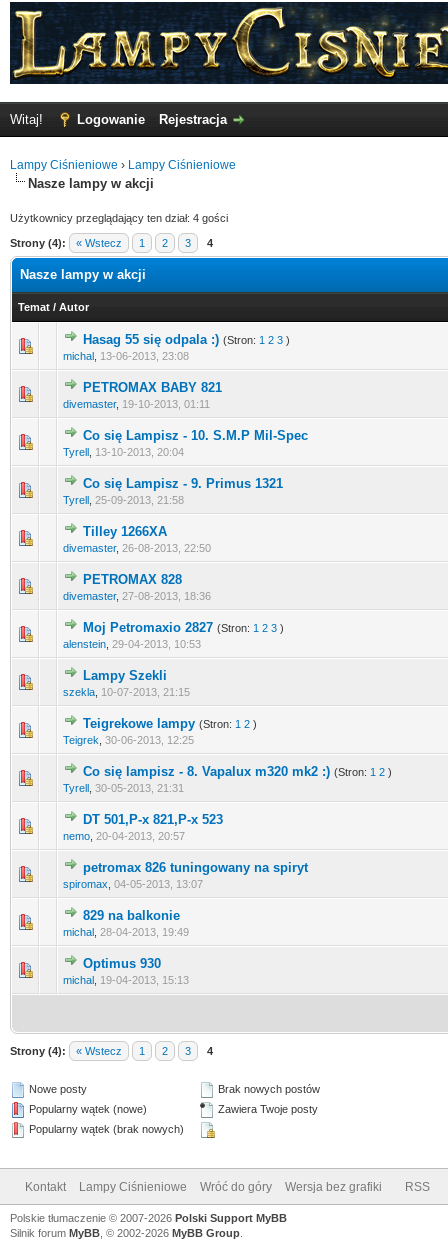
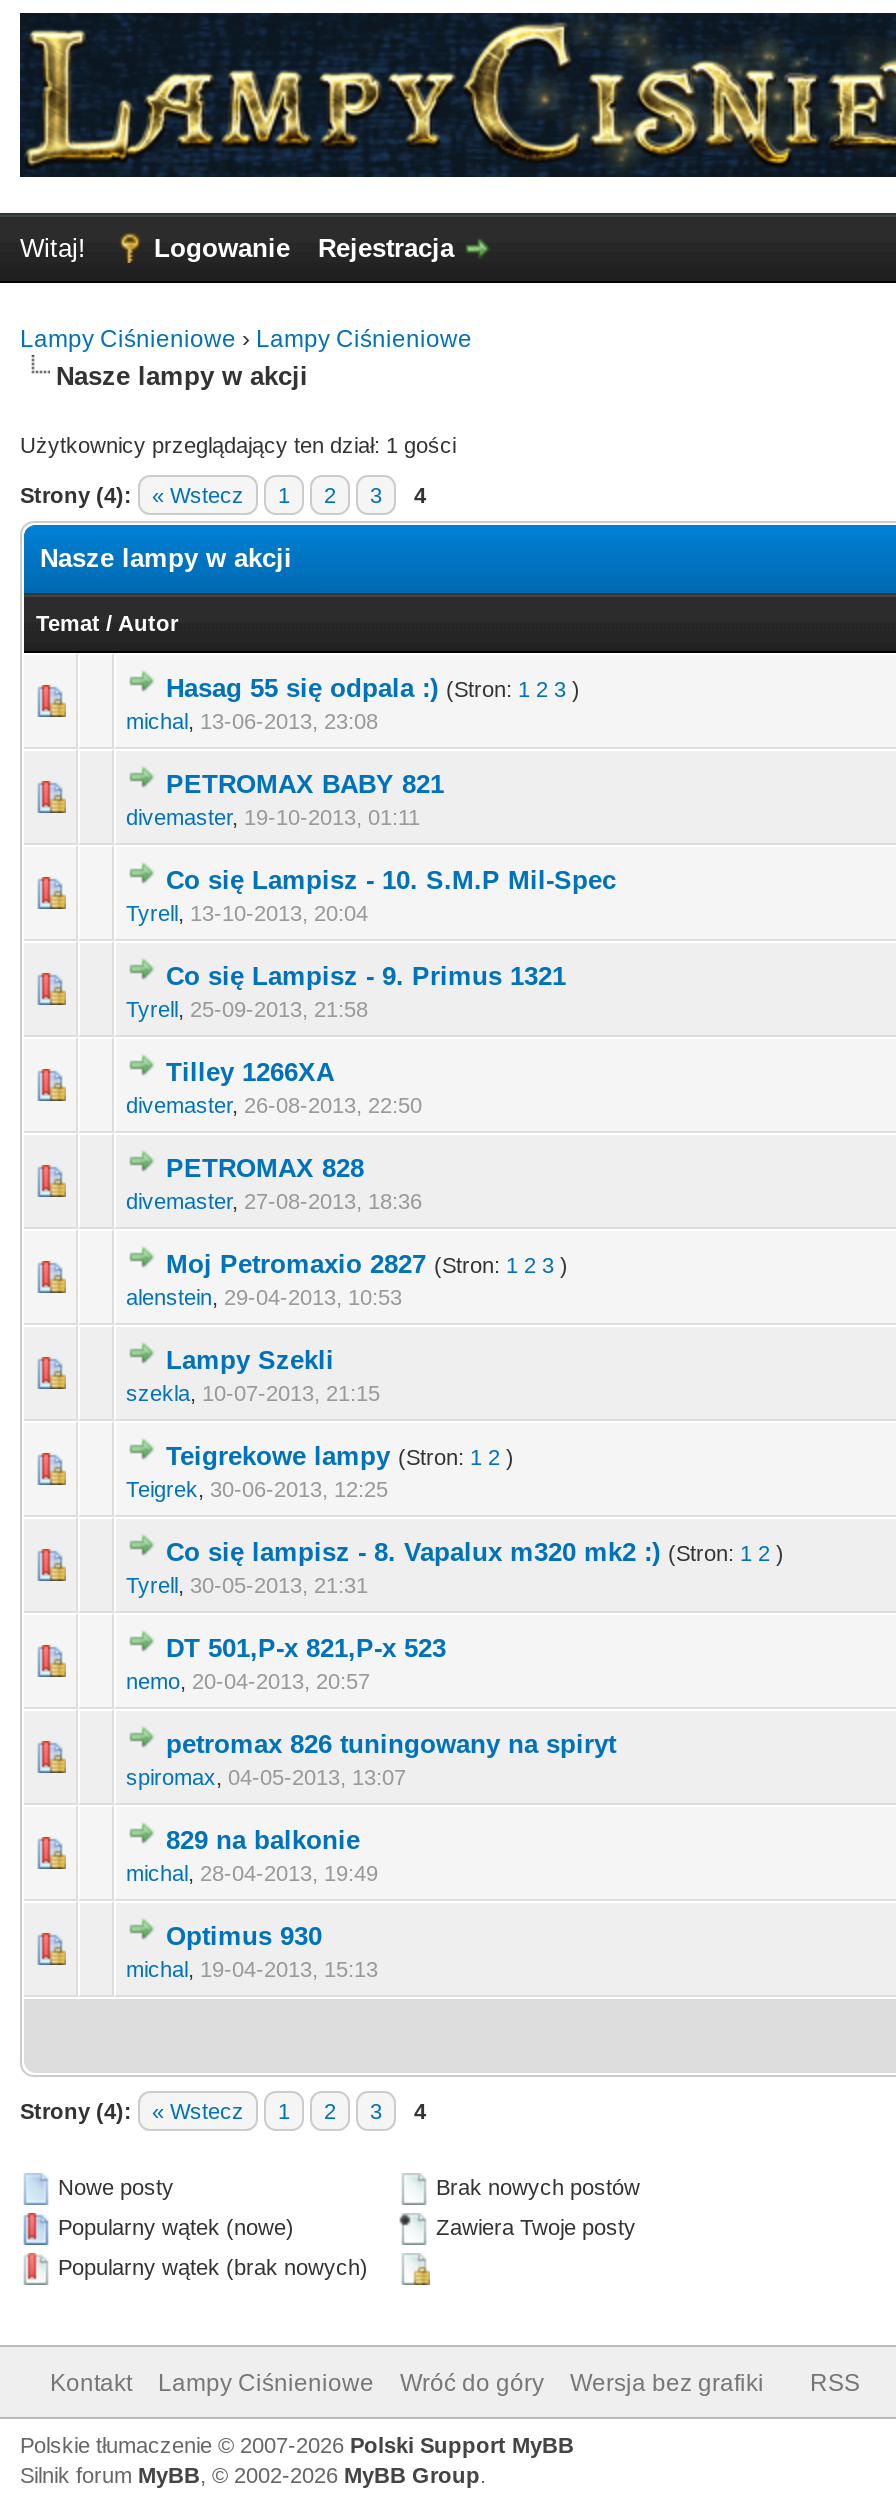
[10,212,228,224] Użytkownicy przeglądający ten dział: 4 gości -> [20,433,456,457] Użytkownicy przeglądający ten dział: 1 gości

